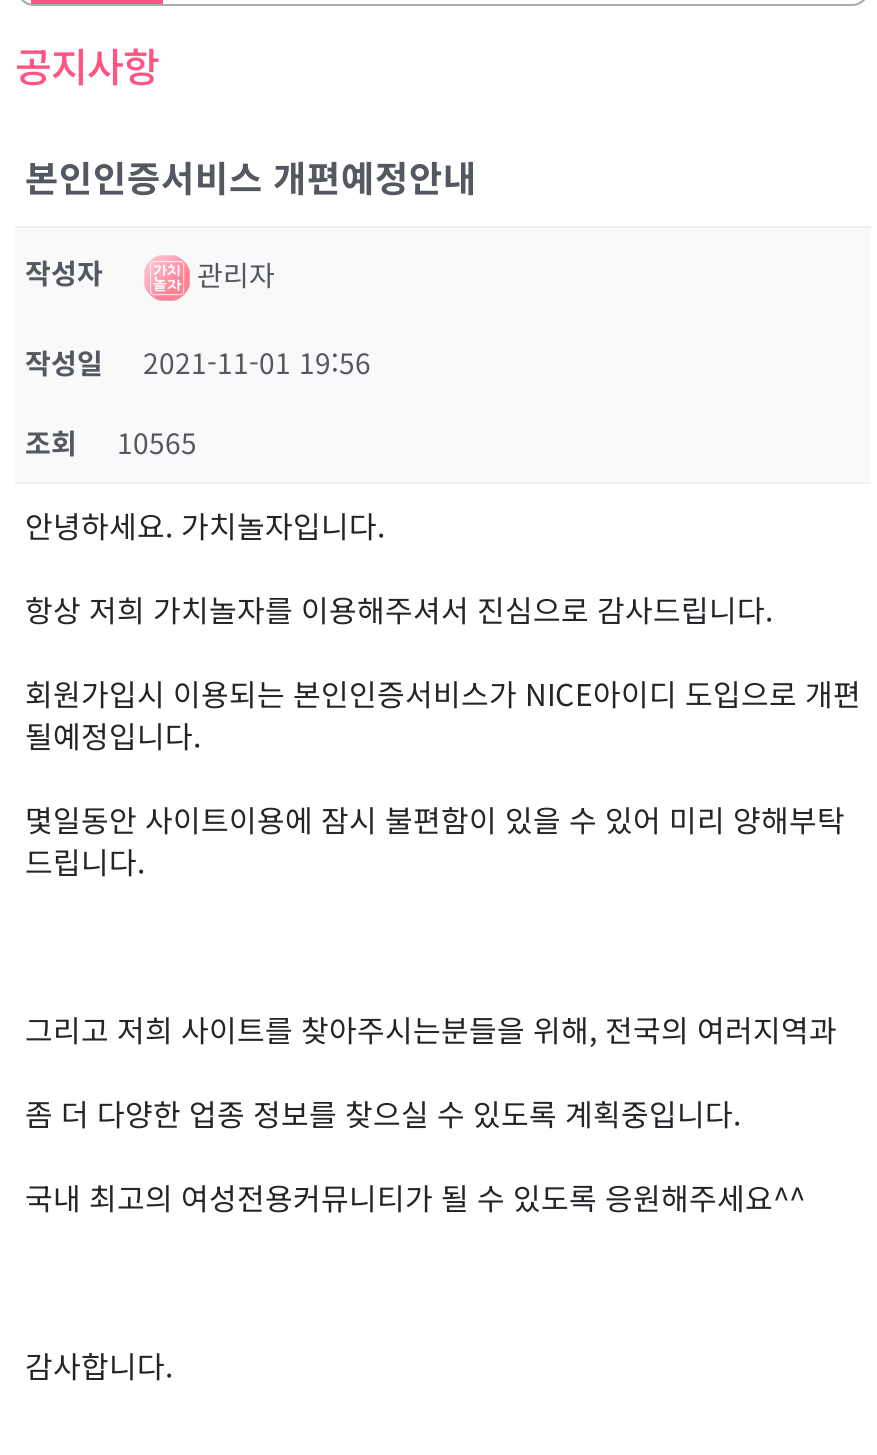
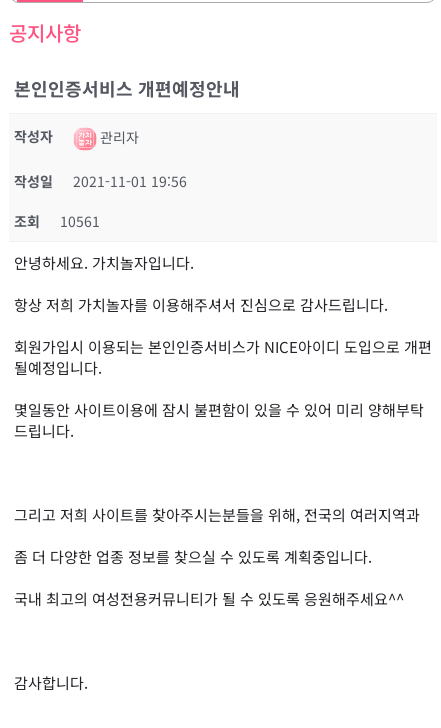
[25,423,197,463] 조회 10565 -> [14,211,100,231] 조회 10561

